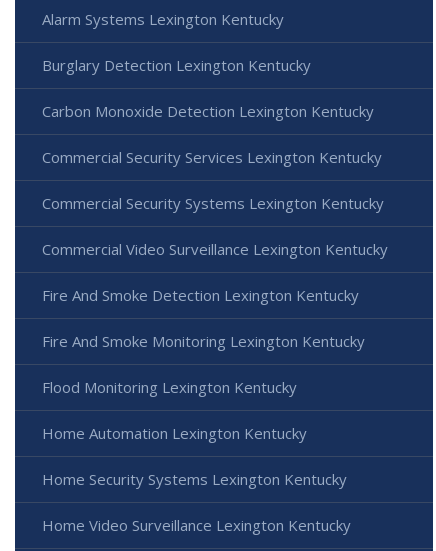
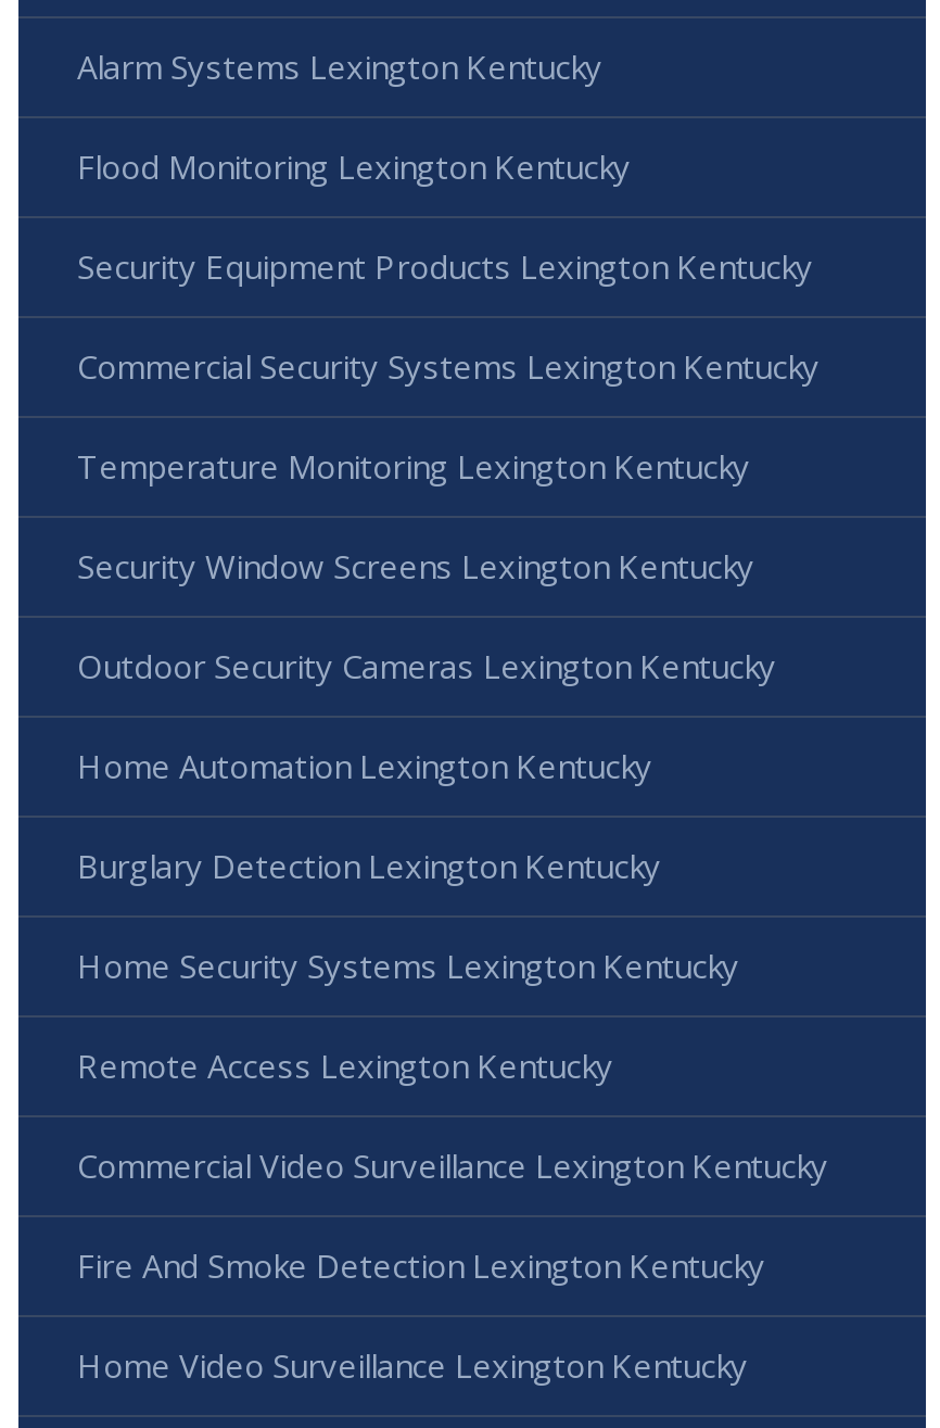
none -> [77,245,813,688] Security Equipment Products Lexington Kentucky | Temperature Monitoring Lexington Kentucky | Security Window Screens Lexington Kentucky | Outdoor Security Cameras Lexington Kentucky
moved [42,55,311,75] -> [77,844,661,888]: Burglary Detection Lexington Kentucky
[42,101,382,167] Carbon Monoxide Detection Lexington Kentucky | Commercial Security Services Lexington Kentucky -> [77,1044,613,1087] Remote Access Lexington Kentucky
moved [42,193,384,213] -> [77,345,820,388]: Commercial Security Systems Lexington Kentucky
moved [42,239,388,305] -> [77,1144,828,1287]: Commercial Video Surveillance Lexington Kentucky | Fire And Smoke Detection Lexington Kentucky
[42,331,365,351] Fire And Smoke Monitoring Lexington Kentucky -> none
moved [42,377,307,443] -> [77,145,652,788]: Flood Monitoring Lexington Kentucky | Home Automation Lexington Kentucky
moved [42,469,347,489] -> [77,944,739,988]: Home Security Systems Lexington Kentucky

